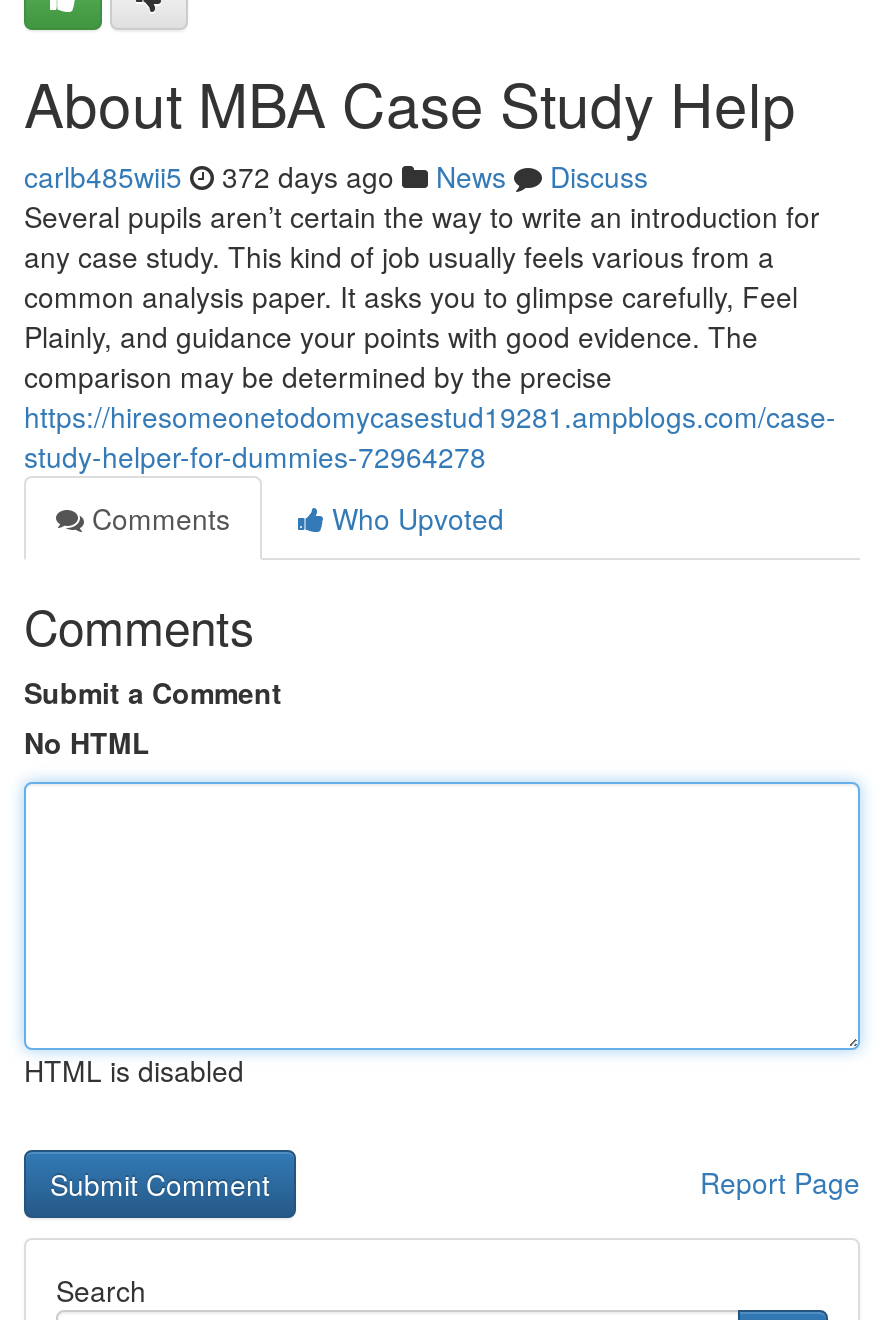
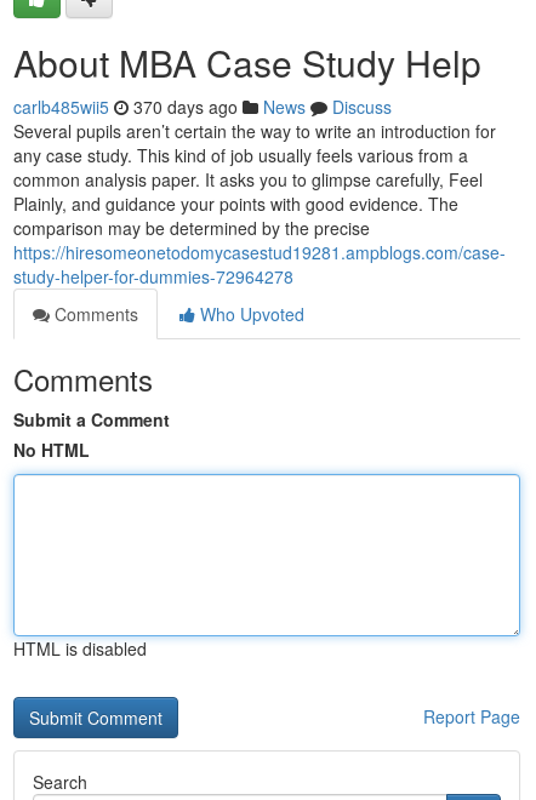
[24,156,648,196] carlb485wii5 372 days ago News Discuss -> [13,95,392,119] carlb485wii5 370 days ago News Discuss

